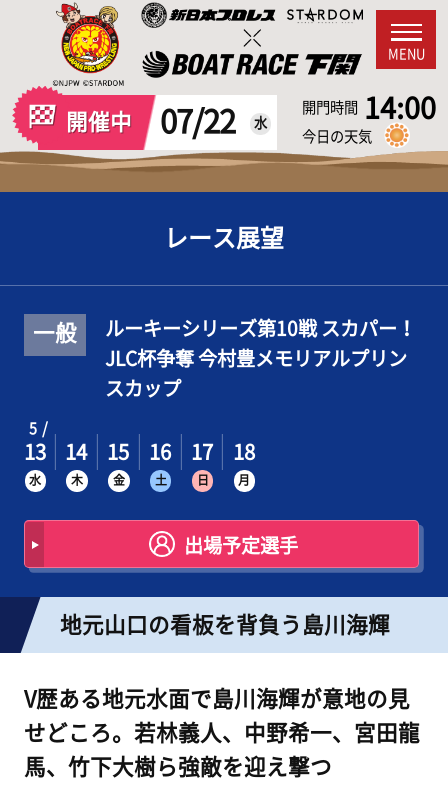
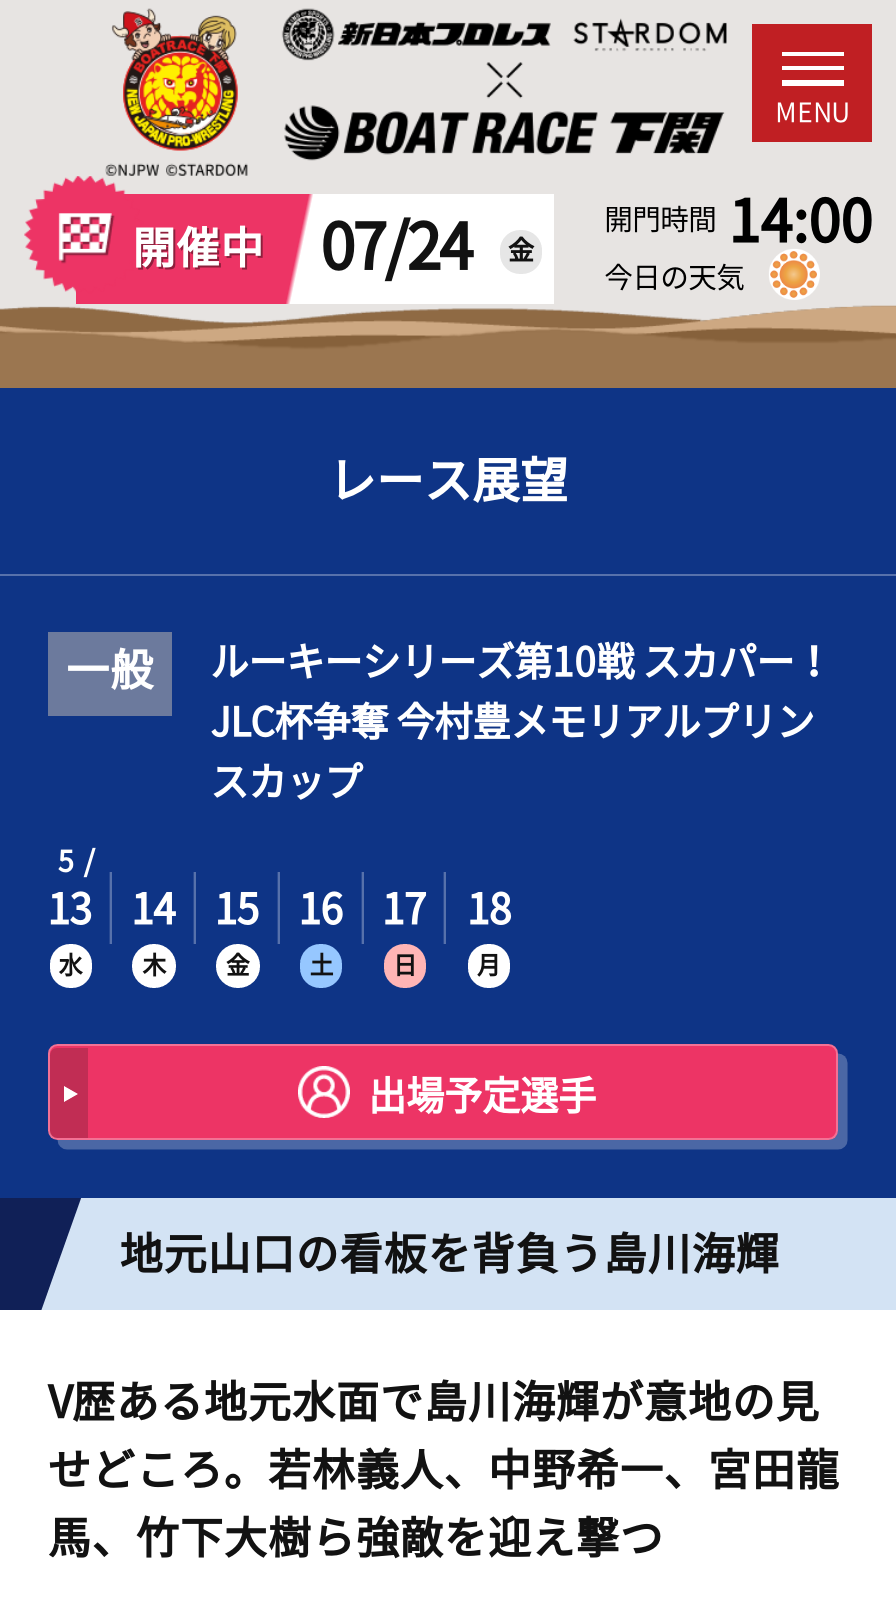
[160,106,267,137] 07/22 | 水 -> [320,216,534,278] 07/24 | 金

